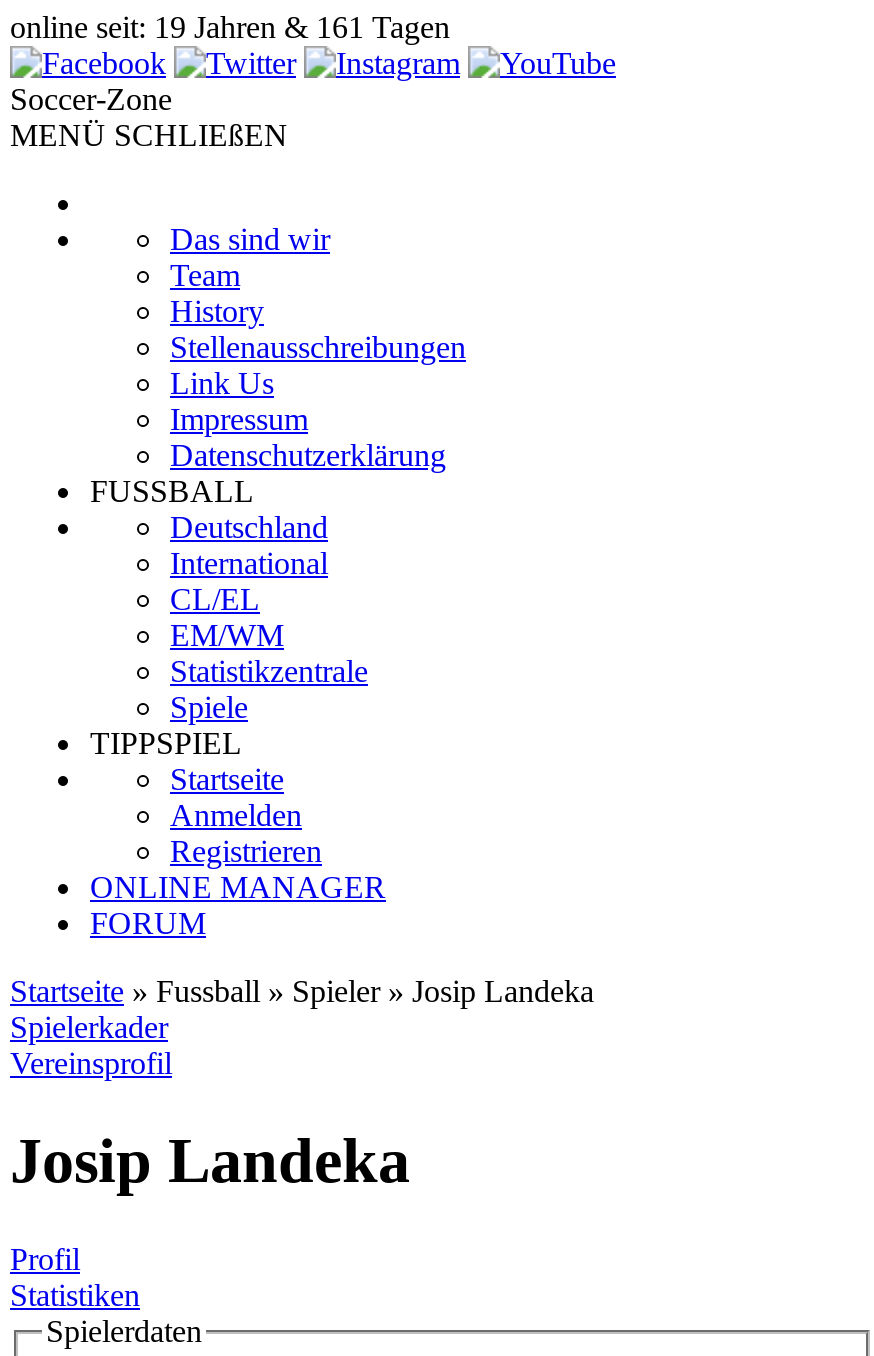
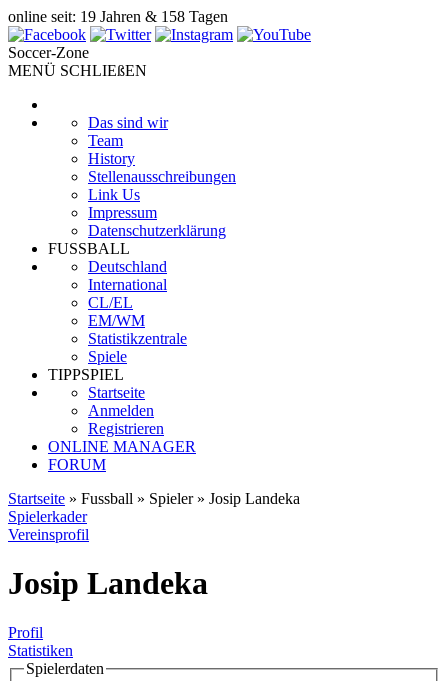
[10,10,450,44] online seit: 19 Jahren & 161 Tagen -> [8,8,228,25] online seit: 19 Jahren & 158 Tagen

